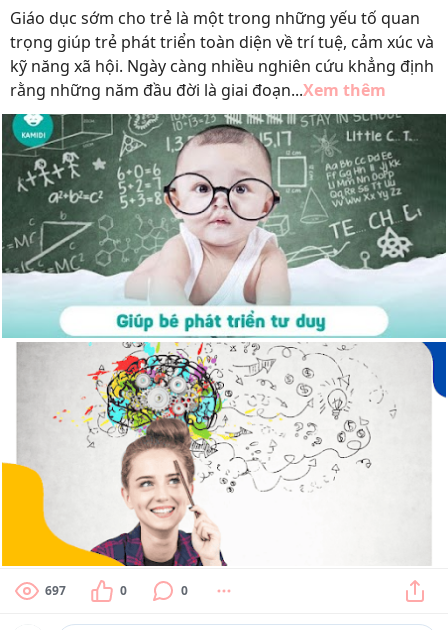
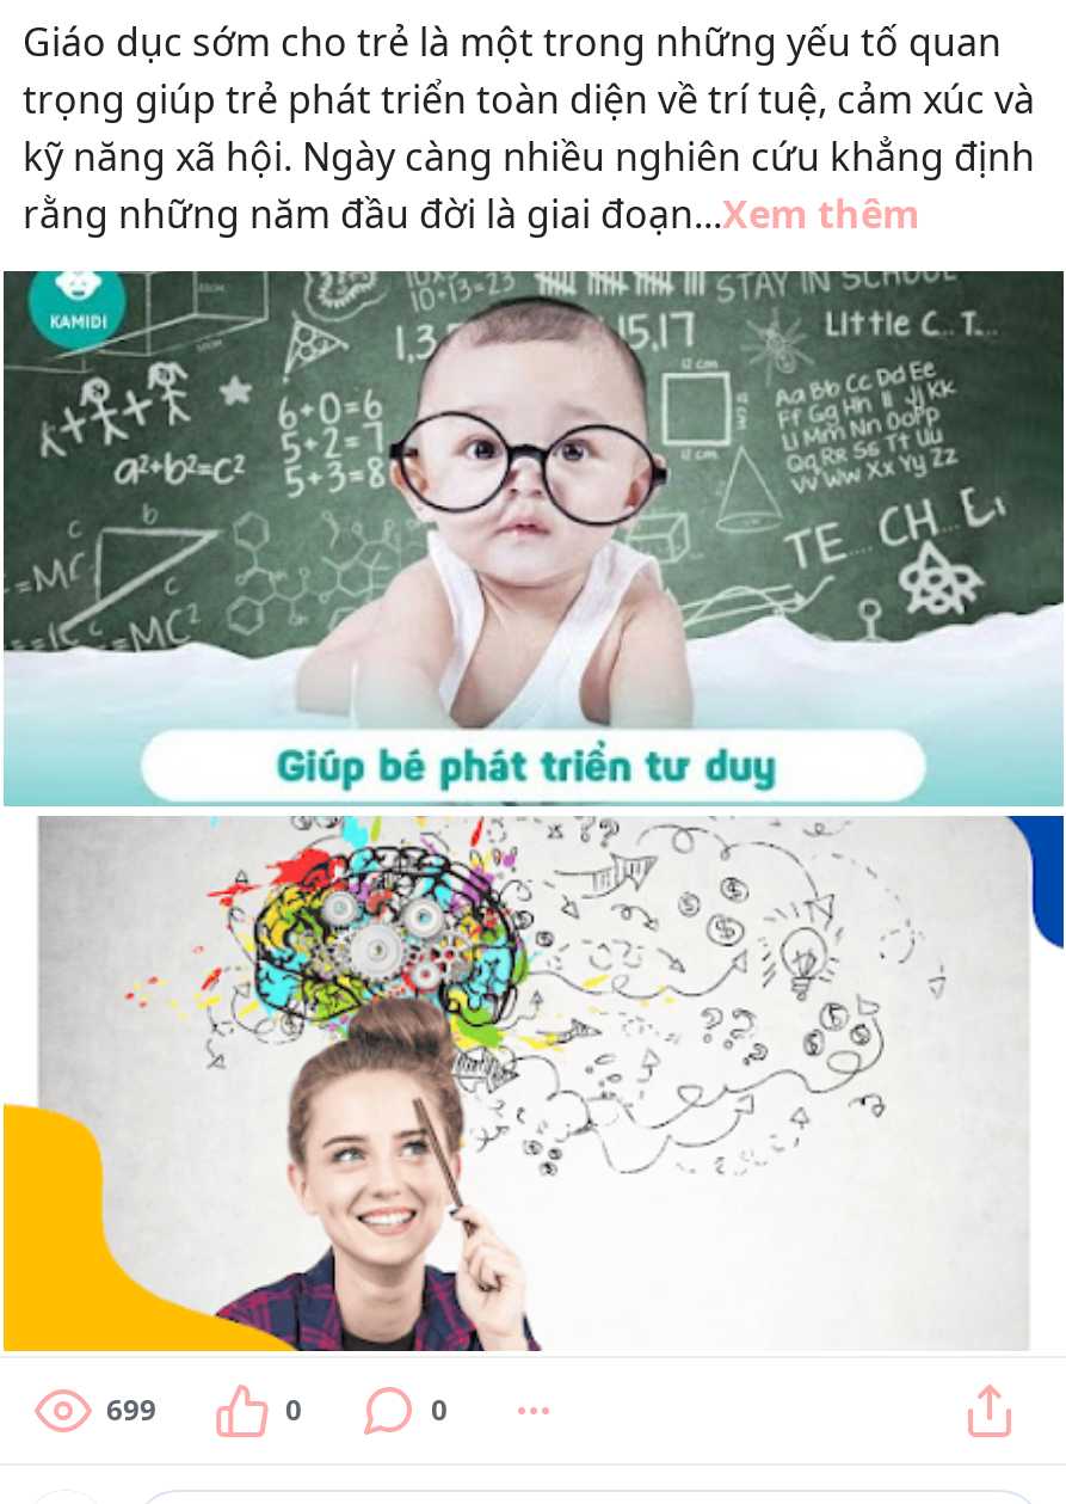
[45,582,66,599] 697 -> [106,1389,156,1430] 699

